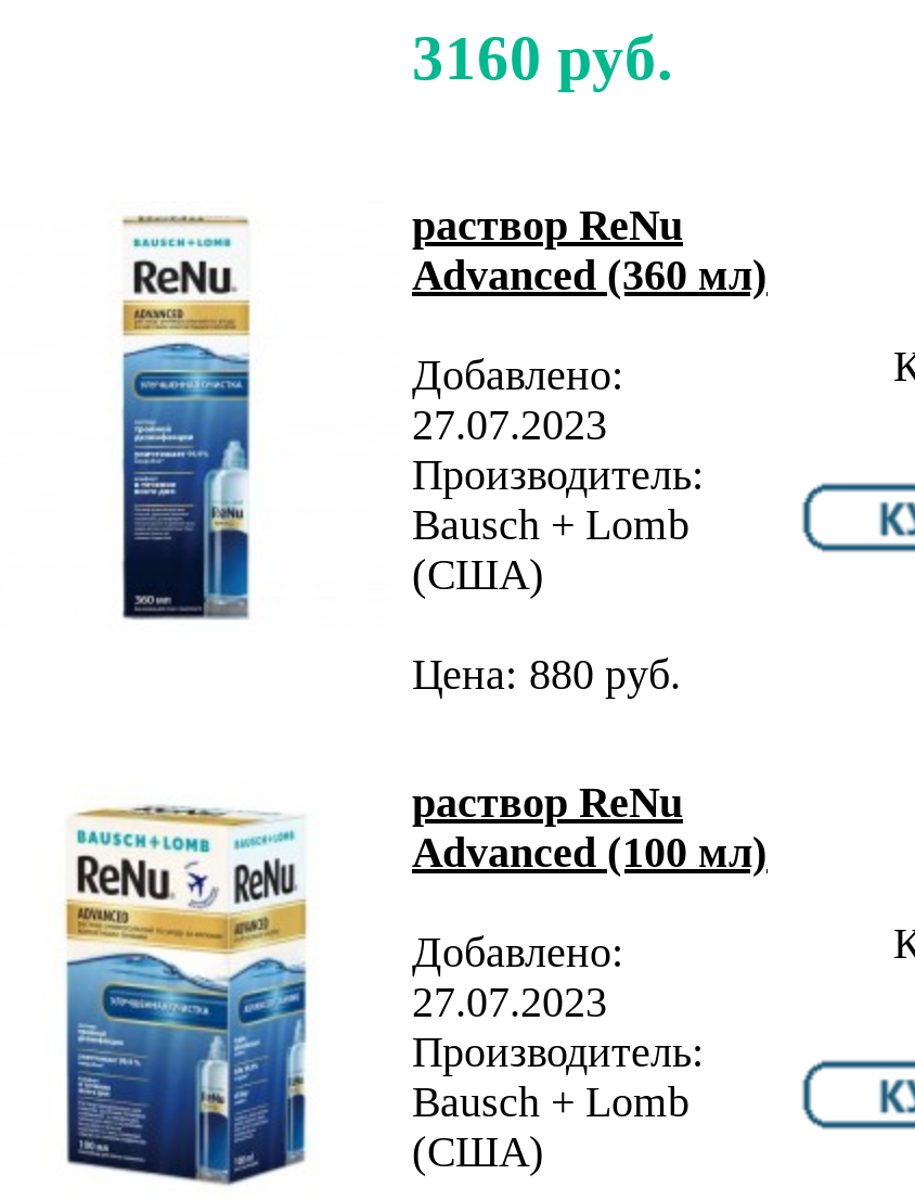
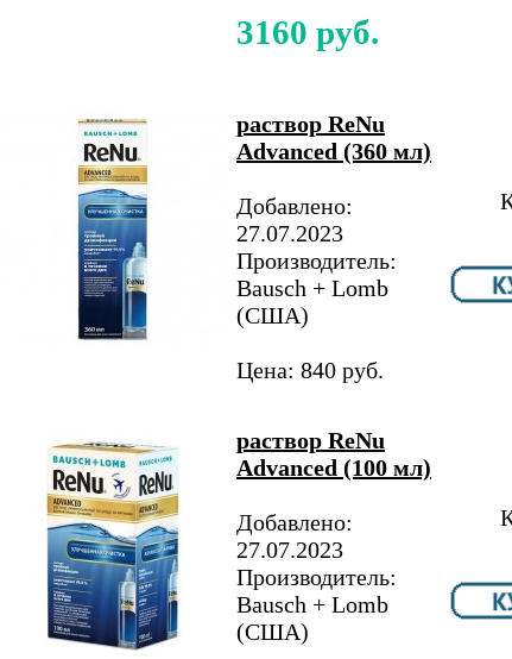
[412,650,681,698] Цена: 880 руб. -> [236,357,384,383] Цена: 840 руб.

